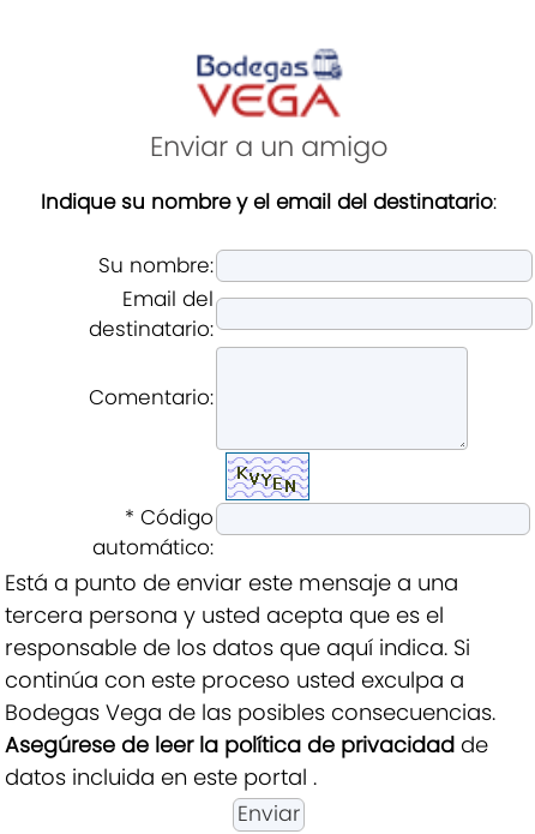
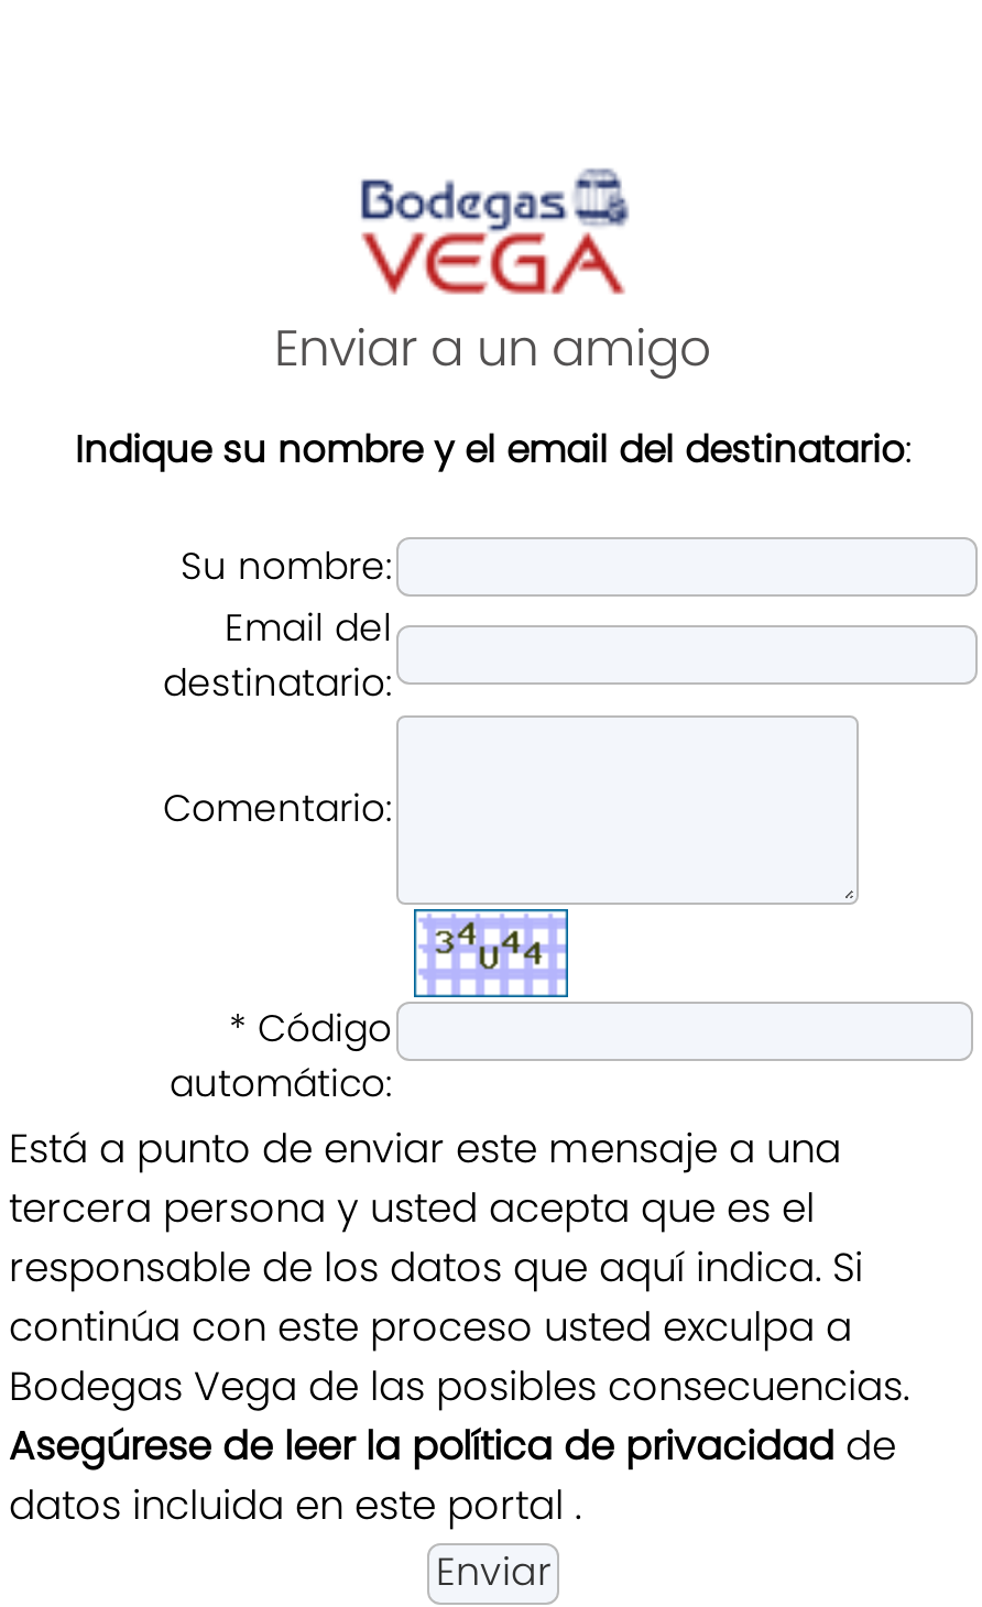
[228,456,309,498] [image] -> [418,916,564,995] [image]

